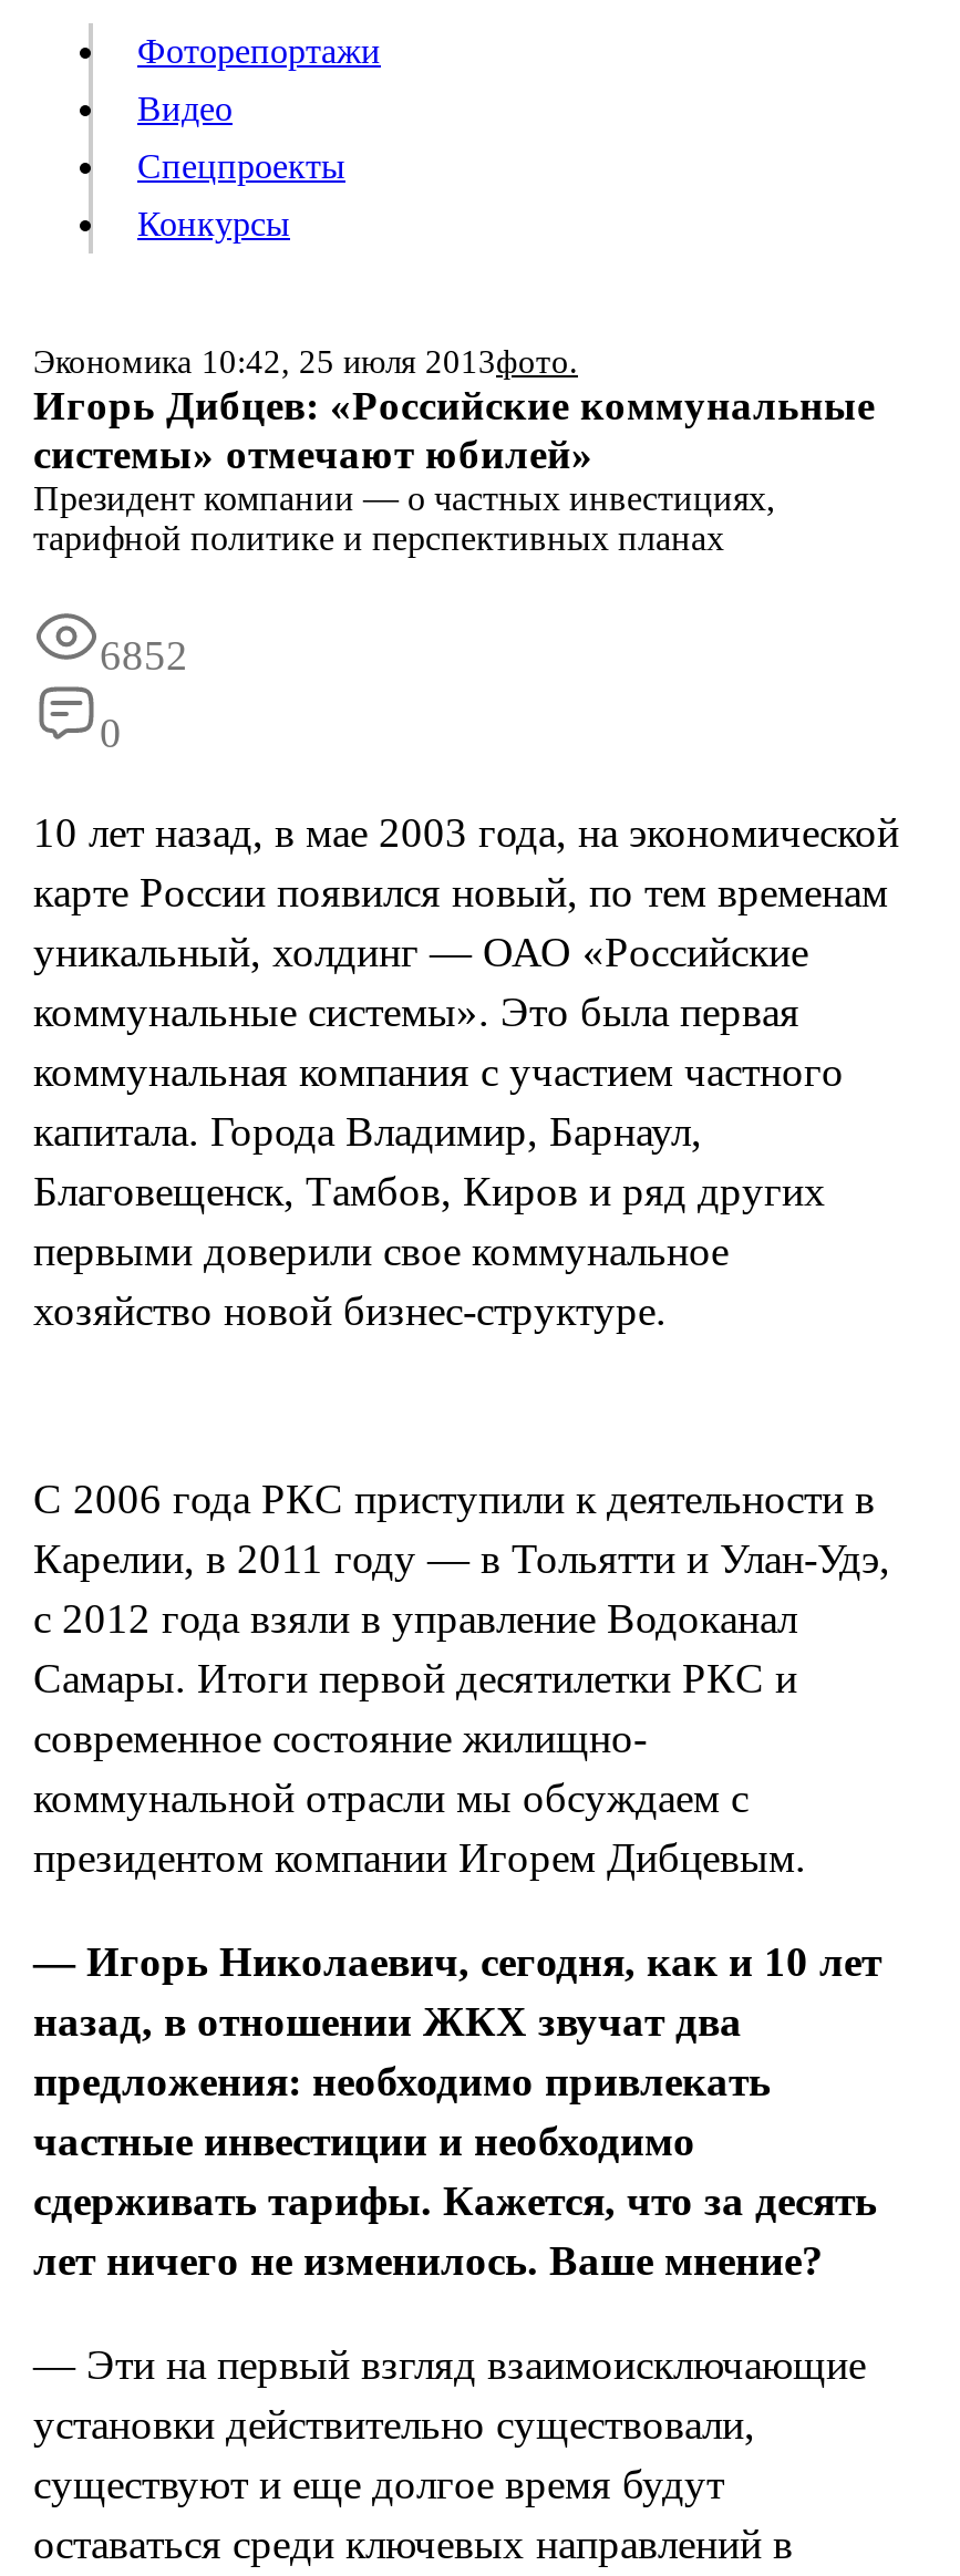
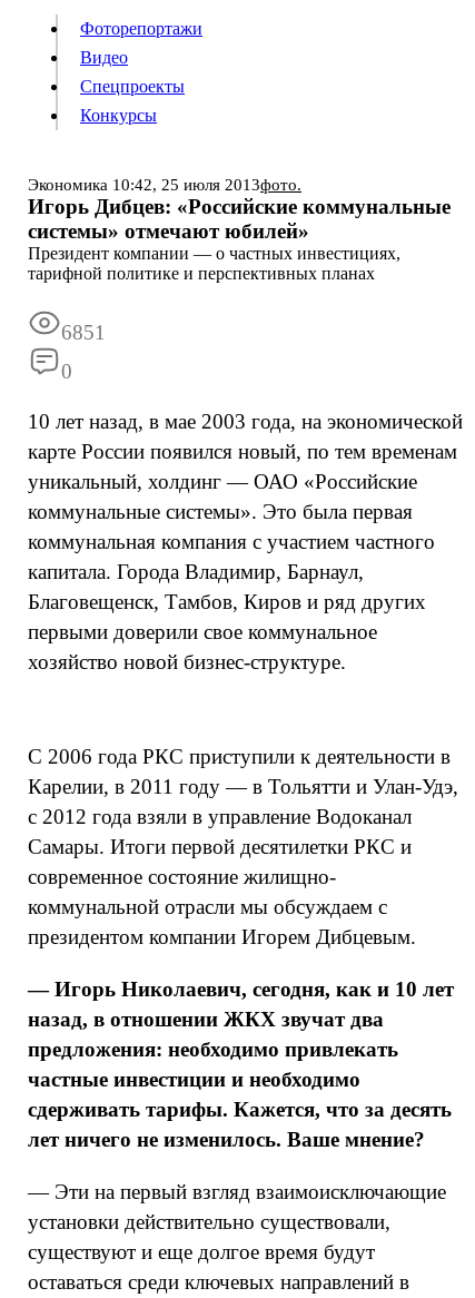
[100,633,188,679] 6852 -> [61,321,106,344] 6851

